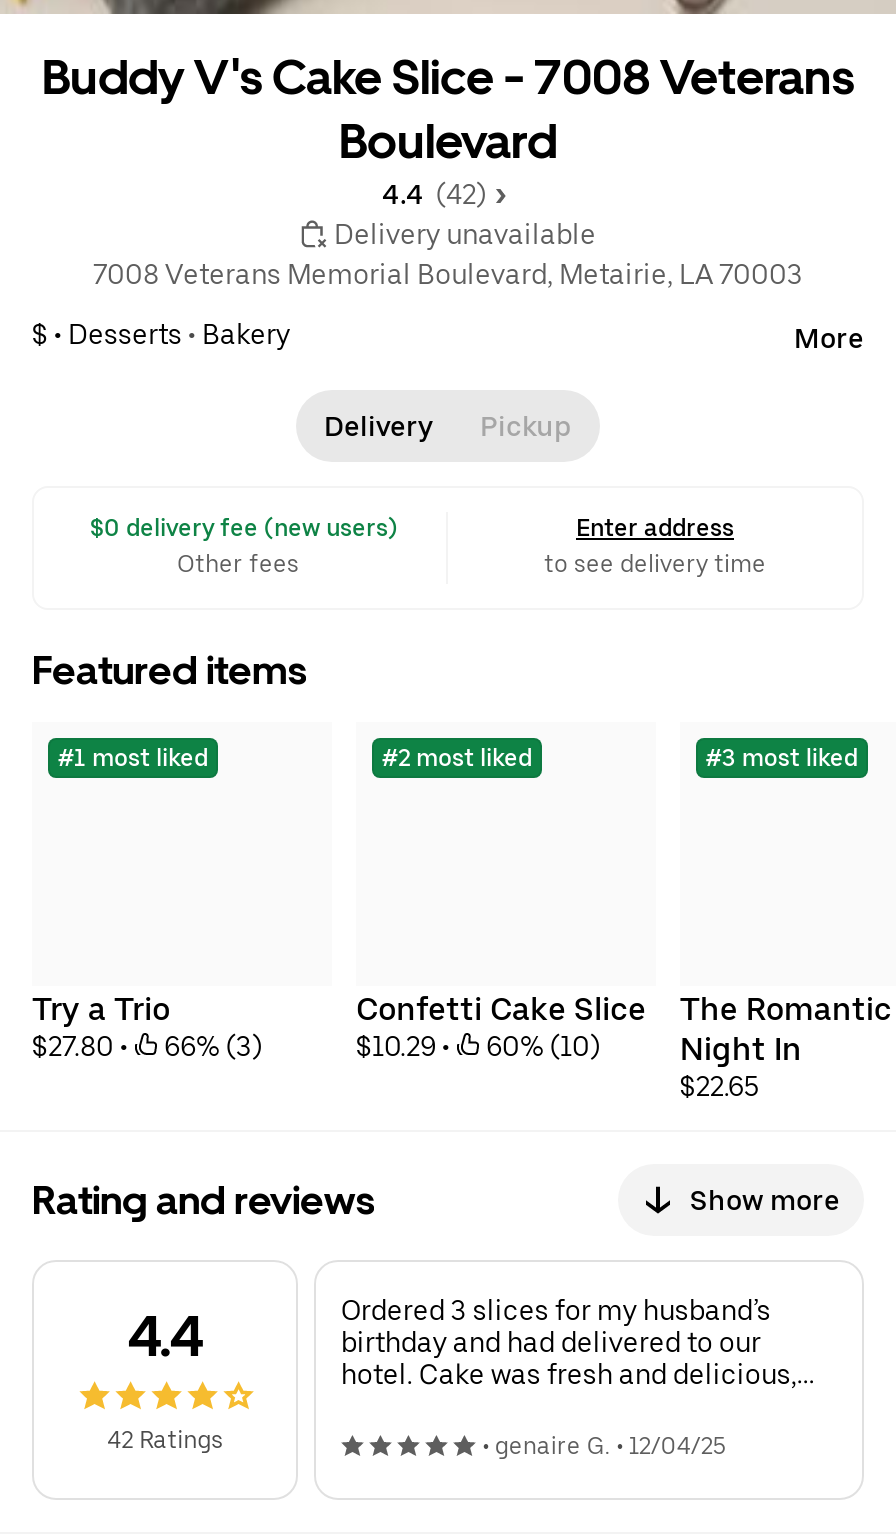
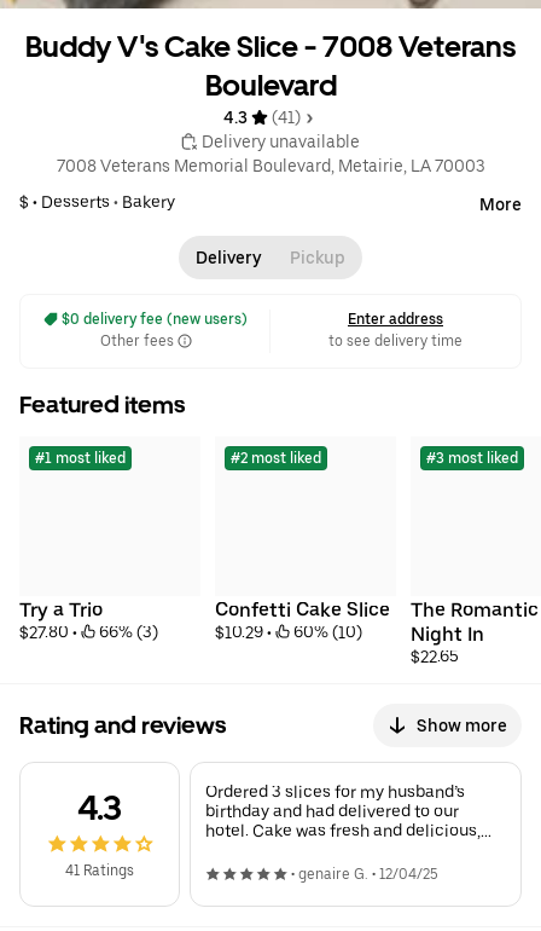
[382,177,486,209] 4.4 (42) -> [223,107,301,127] 4.3 | (41)
[127,1301,203,1369] 4.4 -> [78,787,122,828] 4.3
[107,1425,223,1453] 42 Ratings -> [65,862,134,879] 41 Ratings

